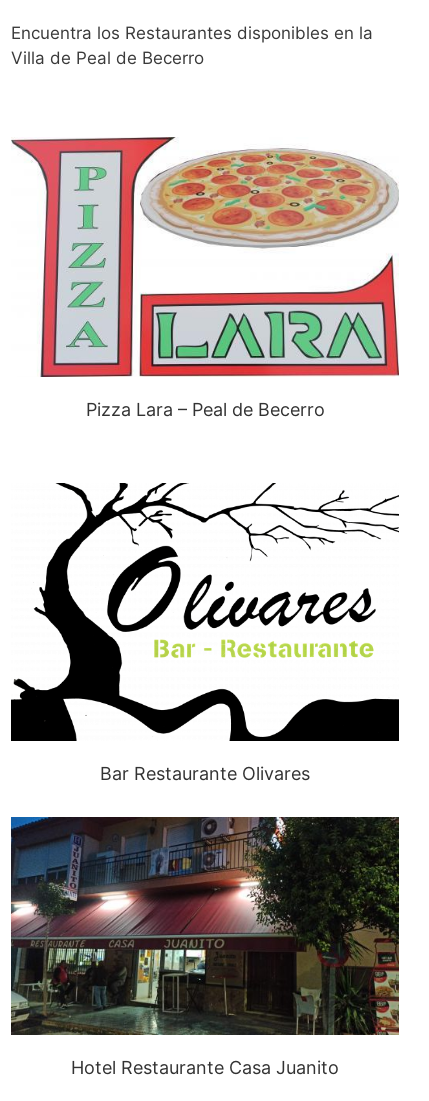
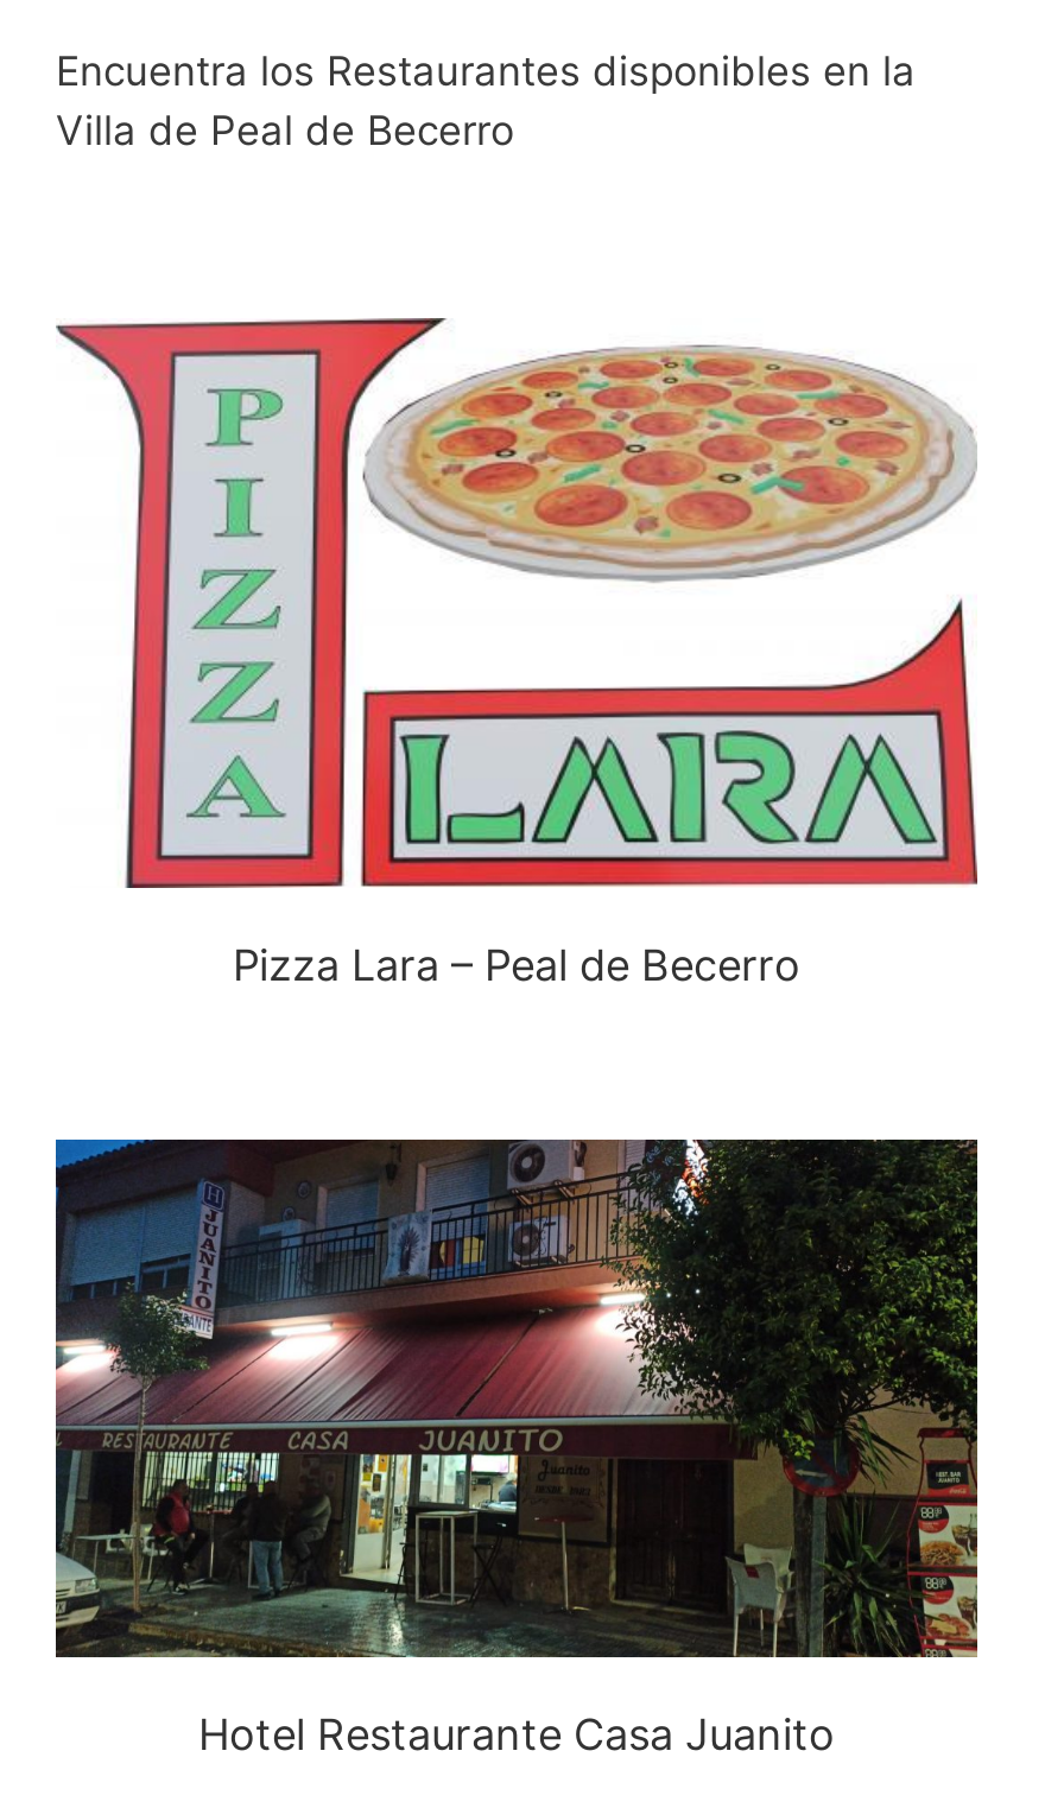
[10,483,400,783] [image] | Bar Restaurante Olivares -> none

